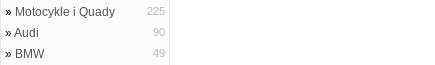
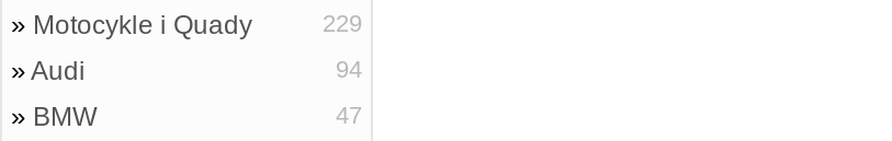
[147,5,165,17] 225 -> [323,10,362,36] 229
[153,26,165,38] 90 -> [336,56,362,82] 94
[153,47,165,59] 49 -> [336,102,362,128] 47

